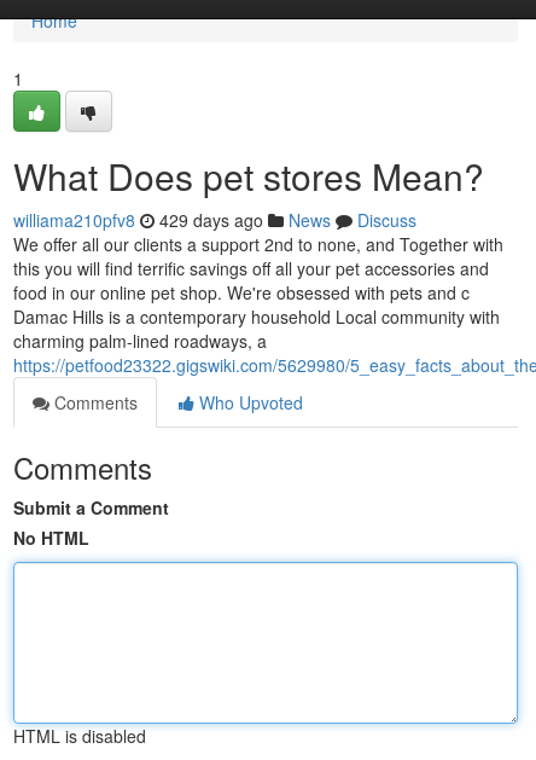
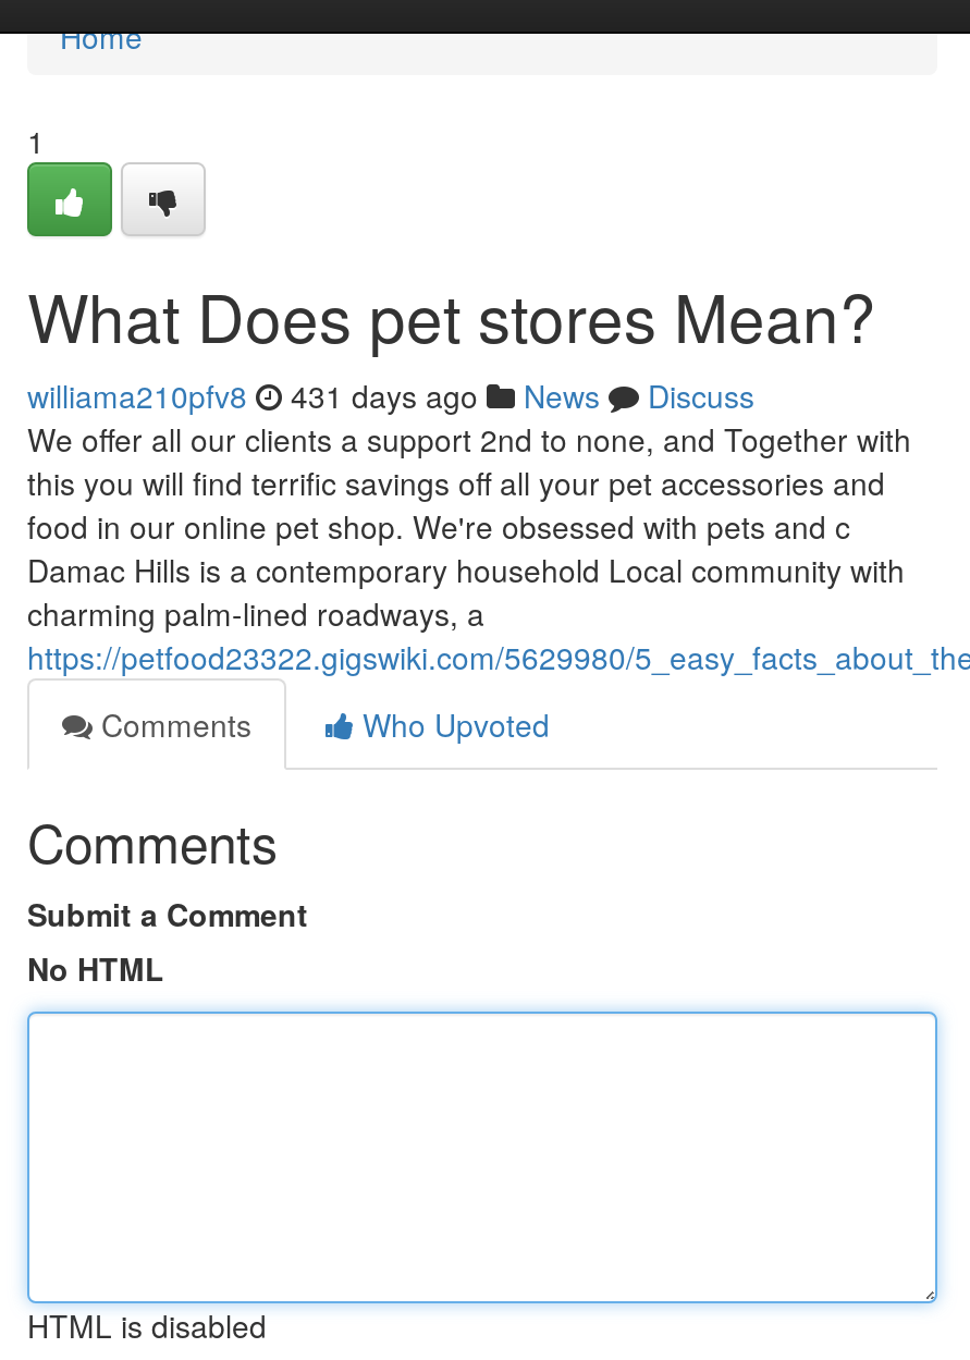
[13,208,416,232] williama210pfv8 429 days ago News Discuss -> [27,373,754,417] williama210pfv8 431 days ago News Discuss

